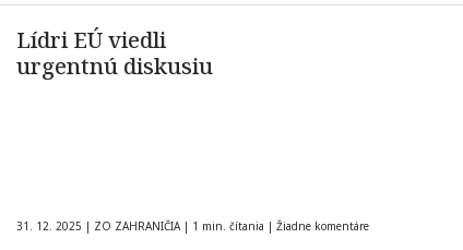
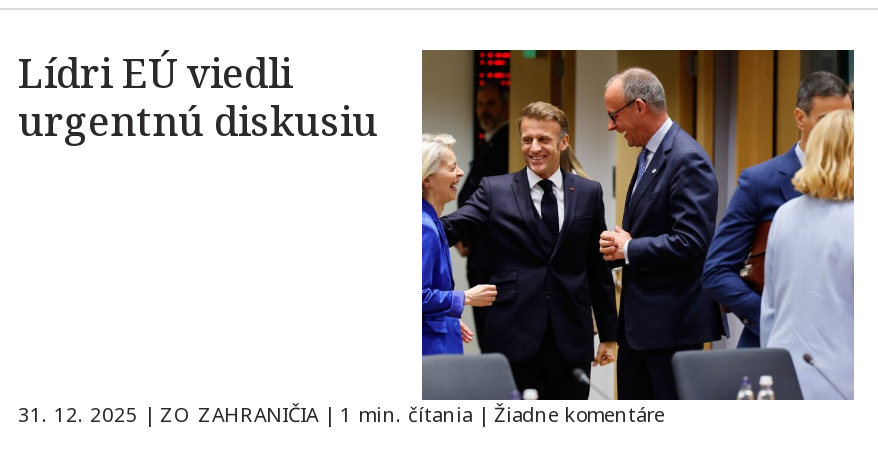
none -> [420,48,856,402] [image]

